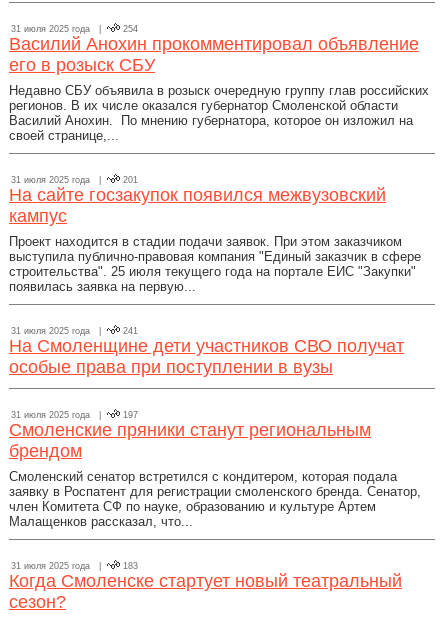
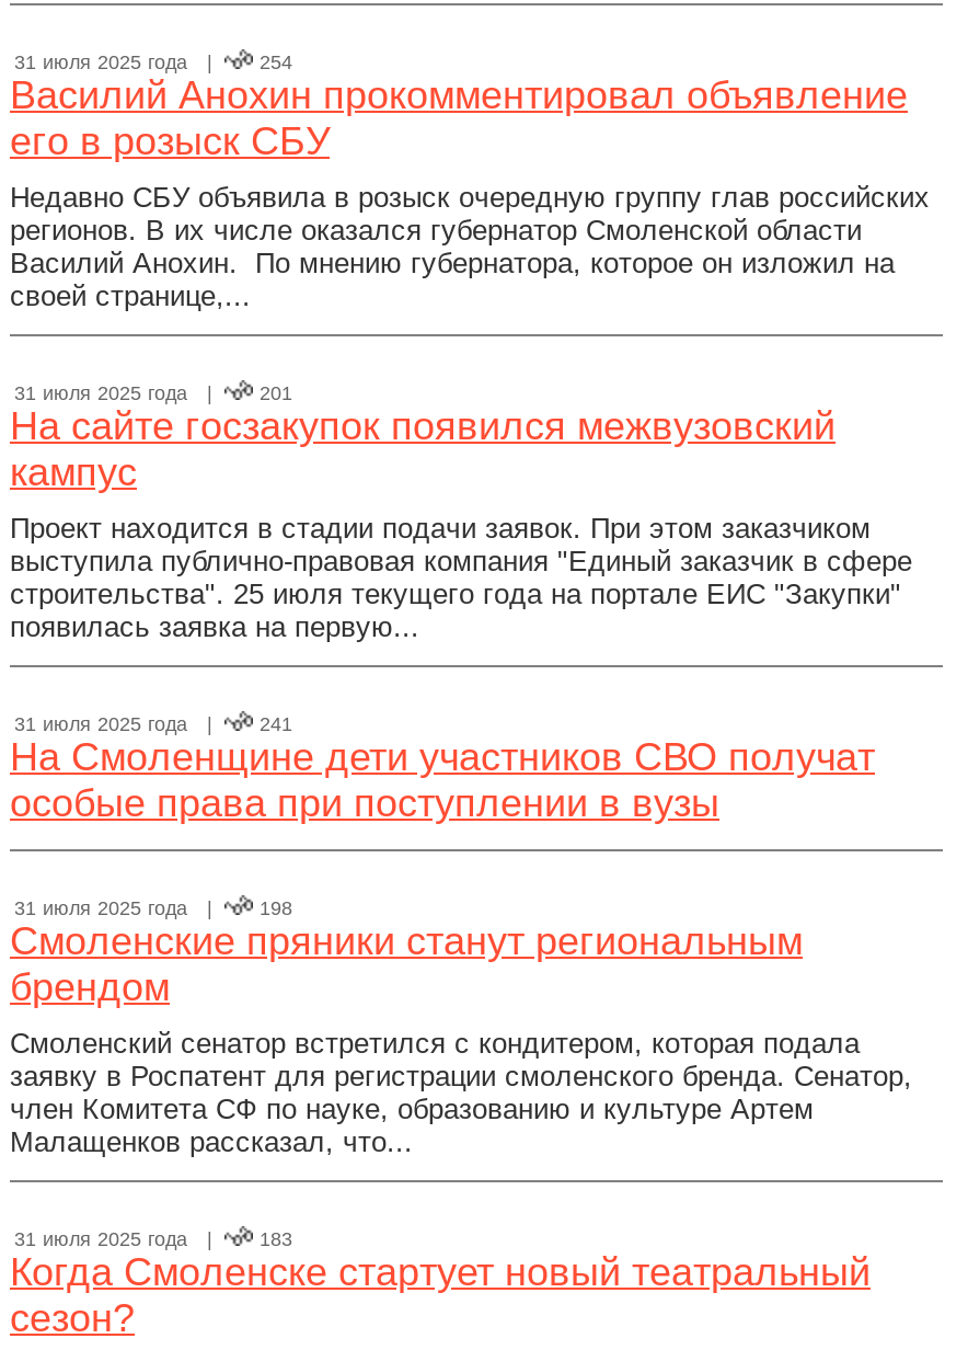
[120,410,138,420] 197 -> [253,897,292,919] 198

